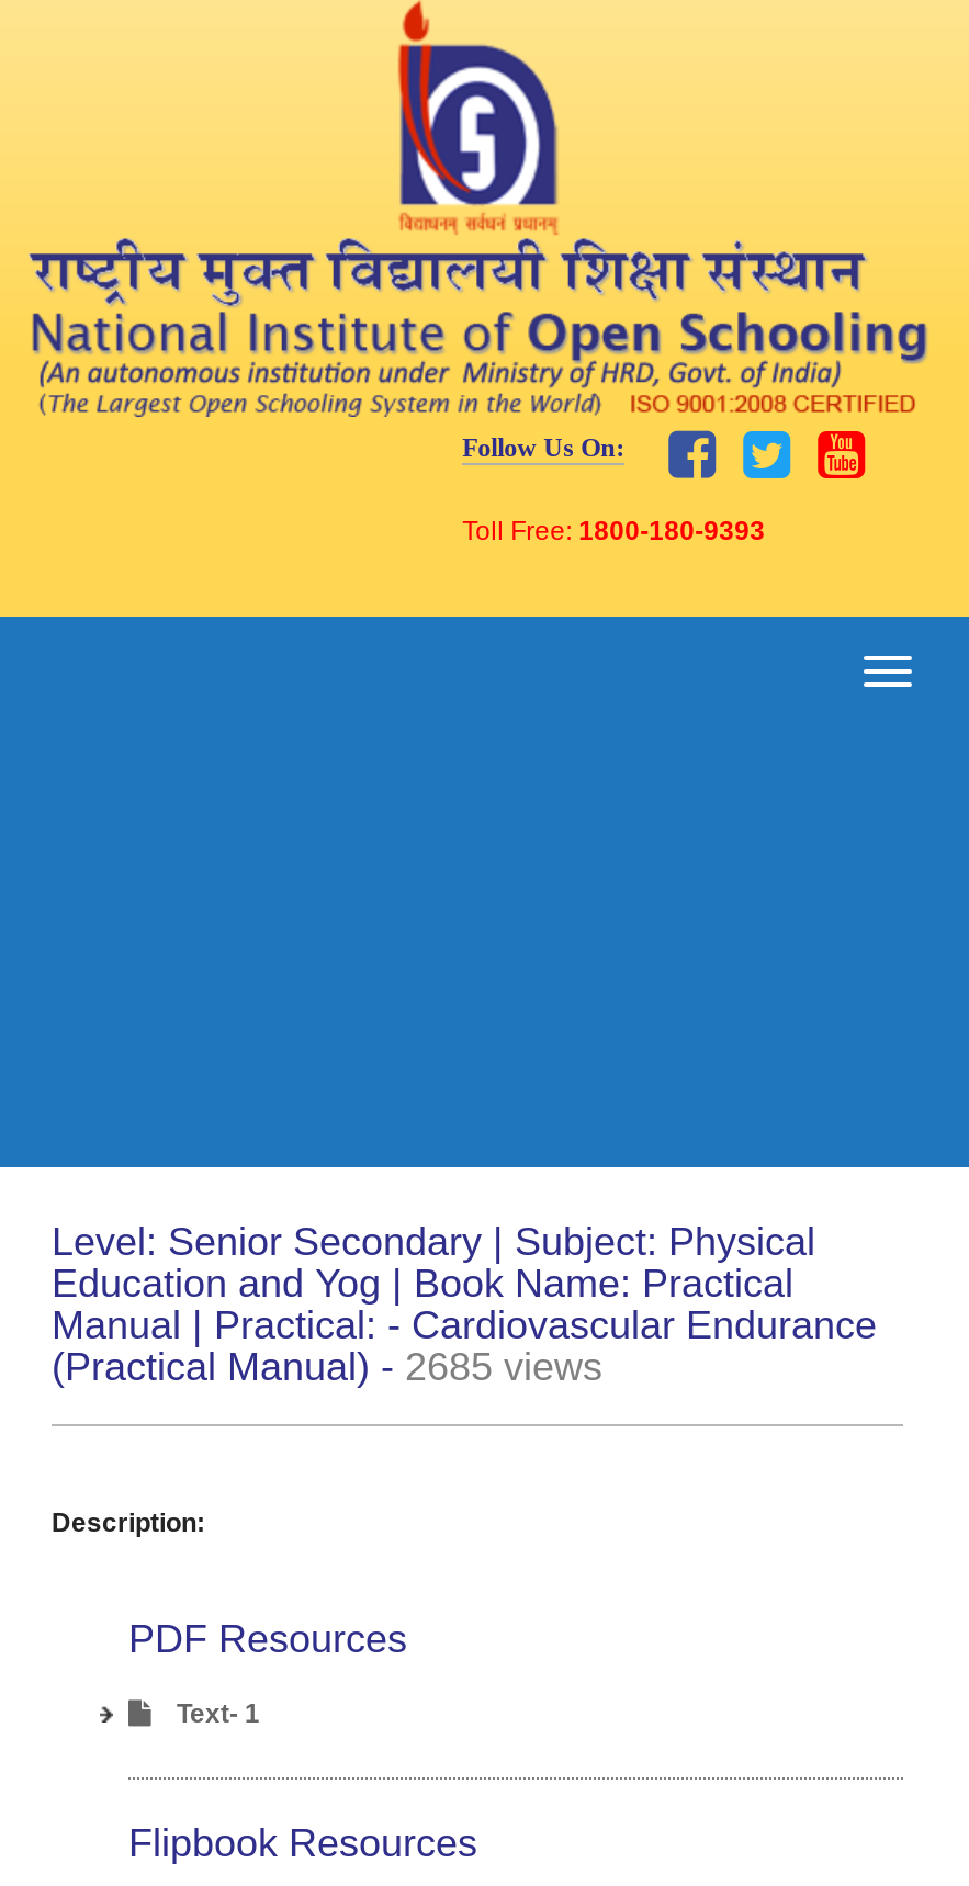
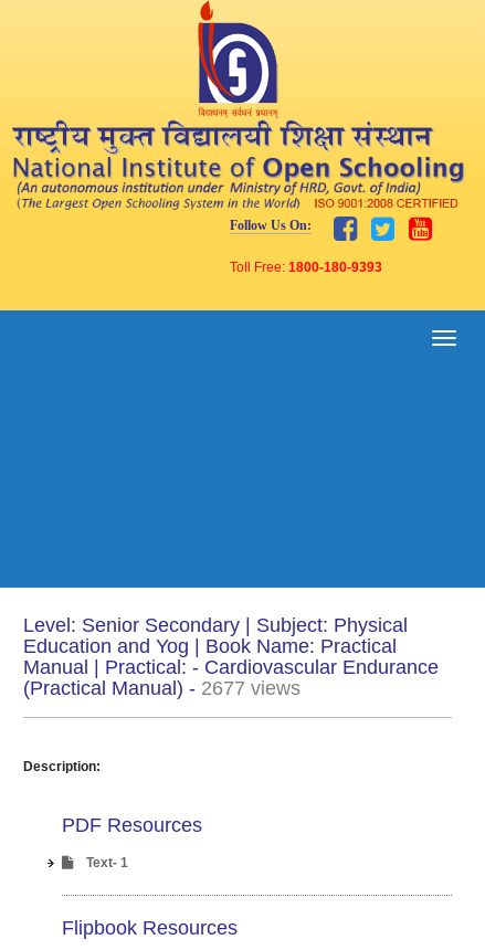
[52,1345,602,1389] (Practical Manual) - 2685 views -> [23,677,301,699] (Practical Manual) - 2677 views

